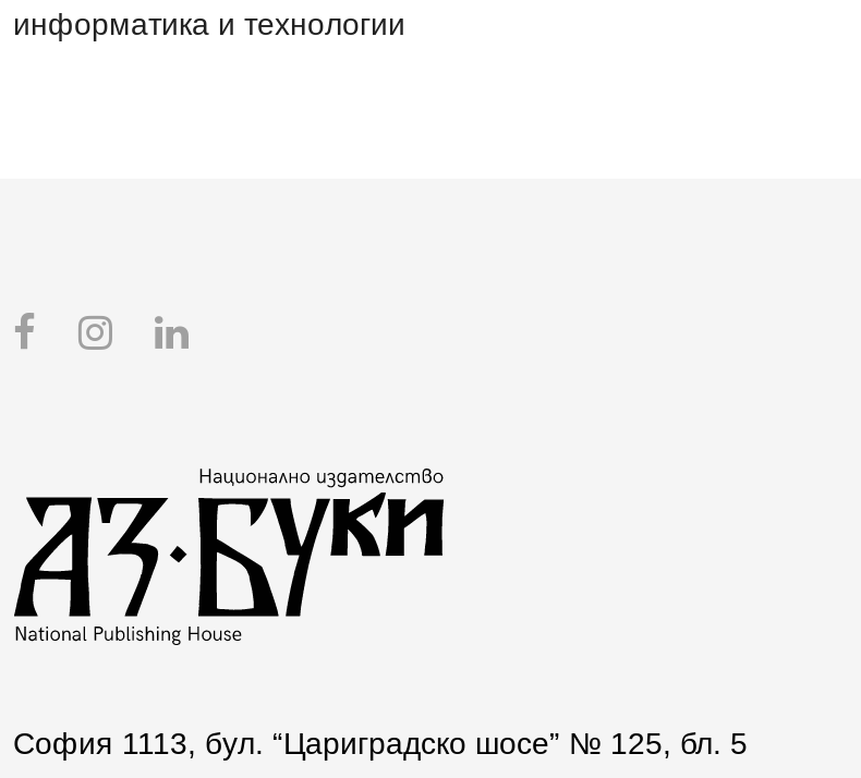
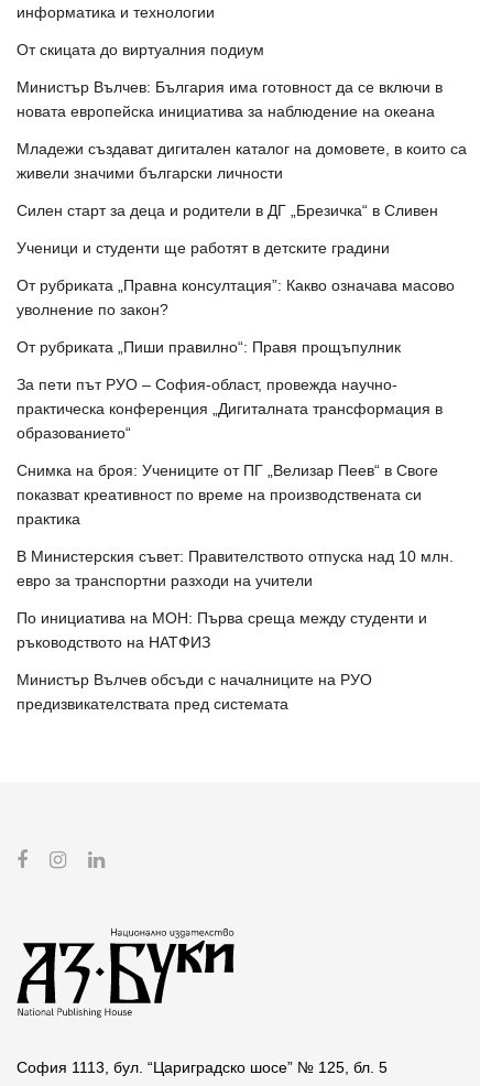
none -> [17,41,467,713] От скицата до виртуалния подиум | Министър Вълчев: България има готовност да се включи в | новата европейска инициатива за наблюдение на океана | Младежи създават дигитален каталог на домовете, в които са | живели значими български личности | Силен старт за деца и родители в ДГ „Брезичка“ в Сливен | Ученици и студенти ще работят в детските градини | От рубриката „Правна консултация”: Какво означава масово | уволнение по закон? | От рубриката „Пиши правилно“: Правя прощъпулник | За пети път РУО – София-област, провежда научно- | практическа конференция „Дигиталната трансформация в | образованието“ | Снимка на броя: Учениците от ПГ „Велизар Пеев“ в Своге | показват креативност по време на производствената си | практика | В Министерския съвет: Правителството отпуска над 10 млн. | евро за транспортни разходи на учители | По инициатива на МОН: Първа среща между студенти и | ръководството на НАТФИЗ | Министър Вълчев обсъди с началниците на РУО | предизвикателствата пред системата

